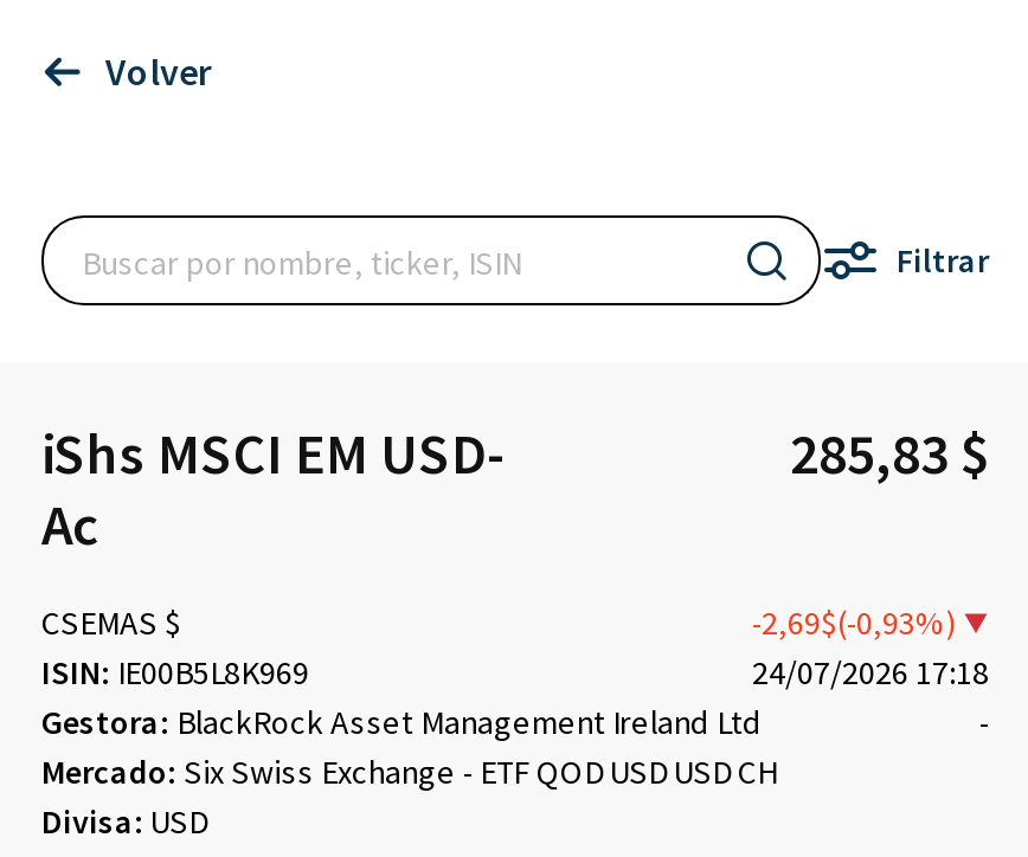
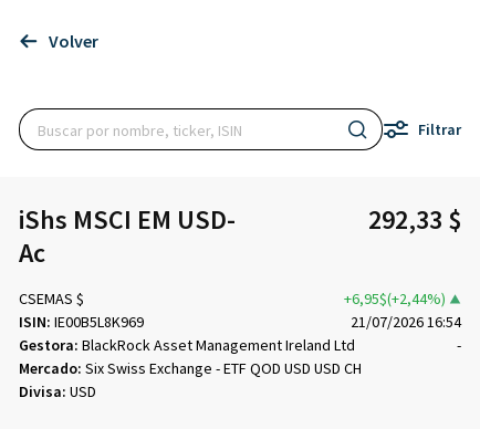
[790,417,989,490] 285,83 $ -> [368,202,461,237] 292,33 $
[752,601,963,644] -2,69$(-0,93%) -> [344,289,449,308] +6,95$(+2,44%)
[752,651,989,694] 24/07/2026 17:18 -> [351,312,461,332] 21/07/2026 16:54

